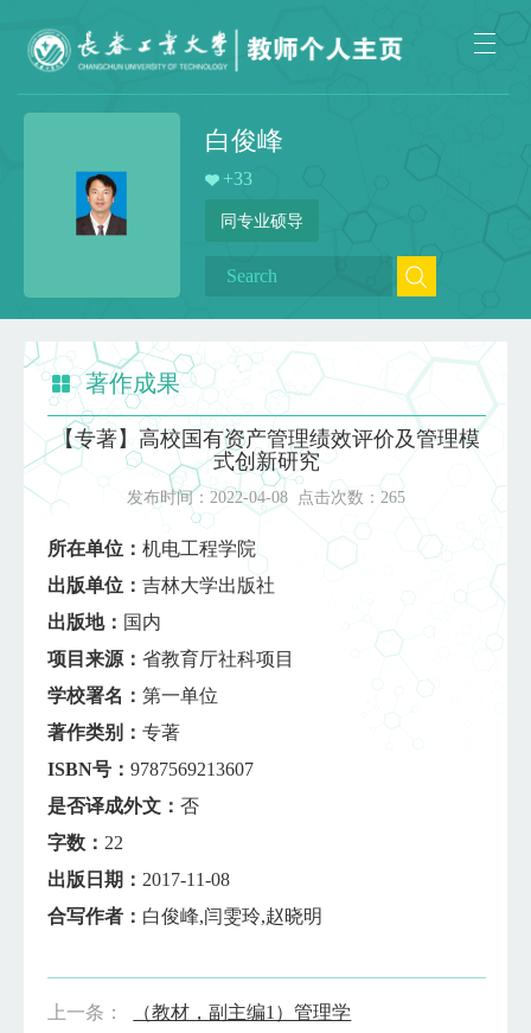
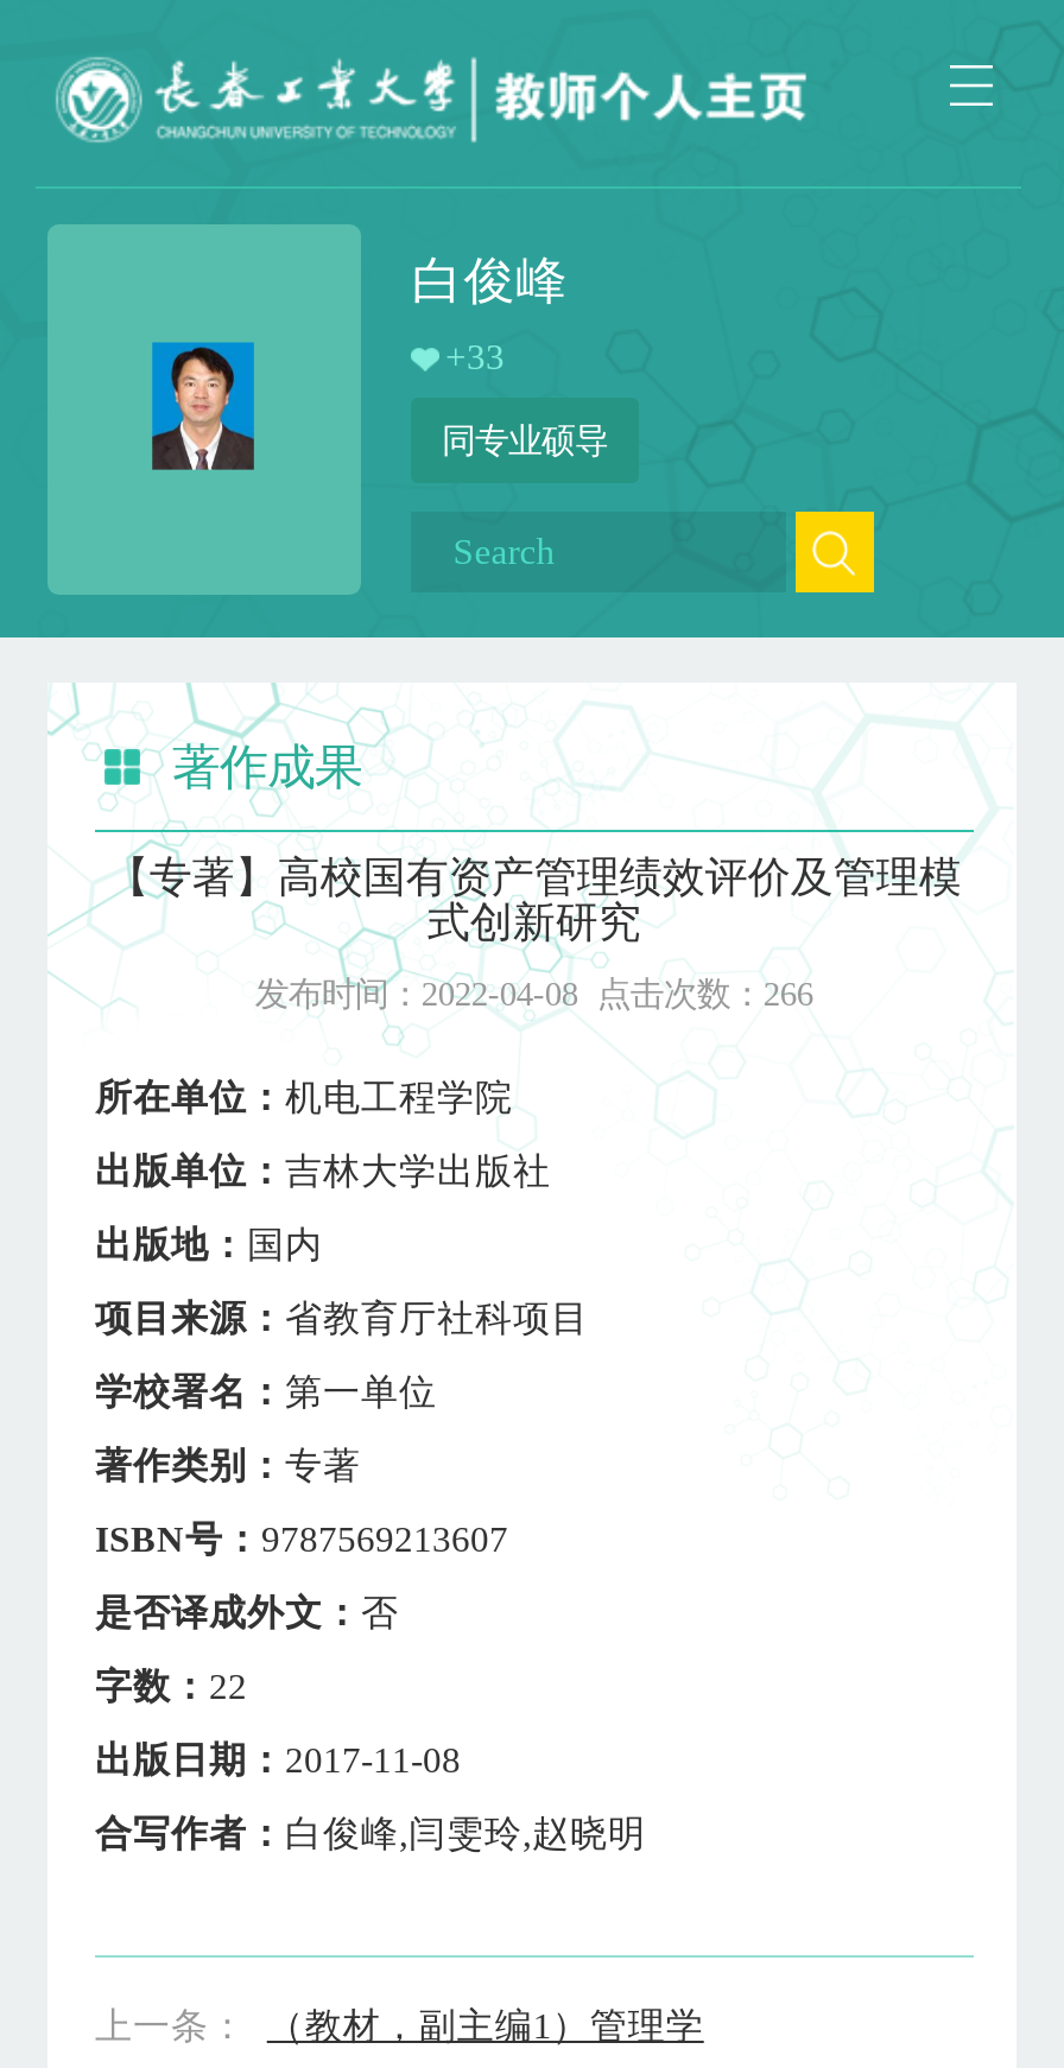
[127,488,406,507] 发布时间：2022-04-08点击次数：265 -> [255,975,813,1013] 发布时间：2022-04-08点击次数：266

